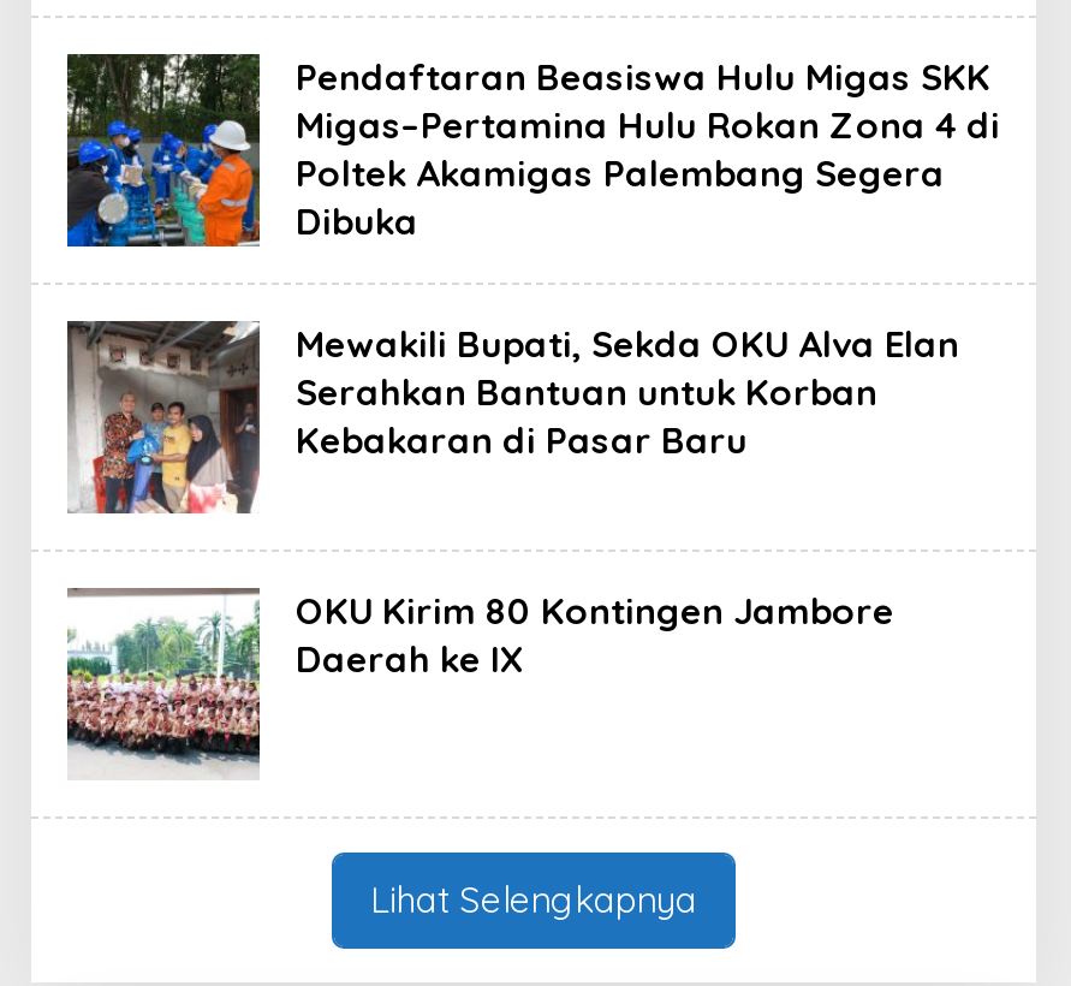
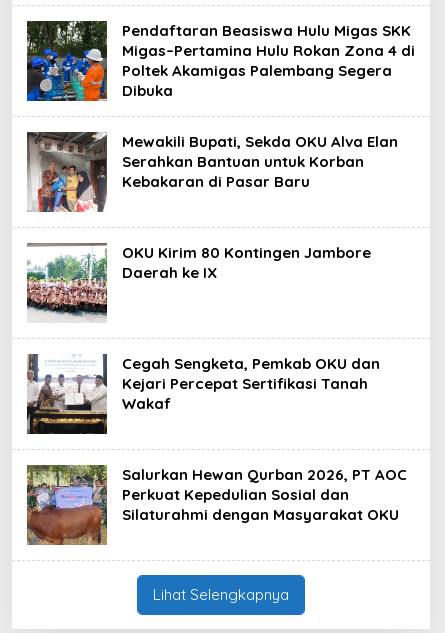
none -> [26,354,380,435] [image] | Cegah Sengketa, Pemkab OKU dan | Kejari Percepat Sertifikasi Tanah | Wakaf
none -> [26,465,407,546] [image] | Salurkan Hewan Qurban 2026, PT AOC | Perkuat Kepedulian Sosial dan | Silaturahmi dengan Masyarakat OKU

